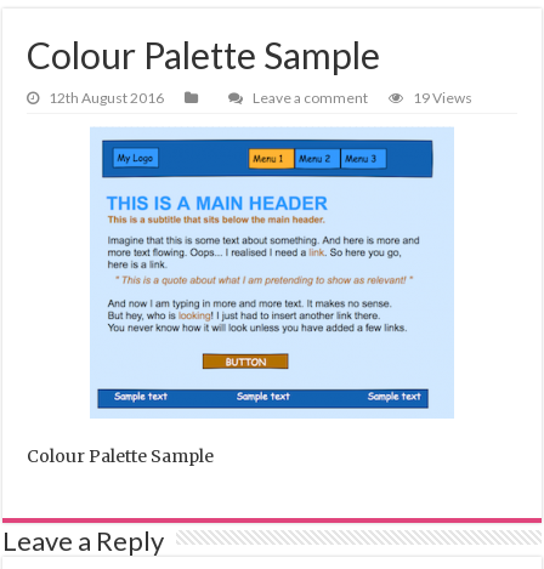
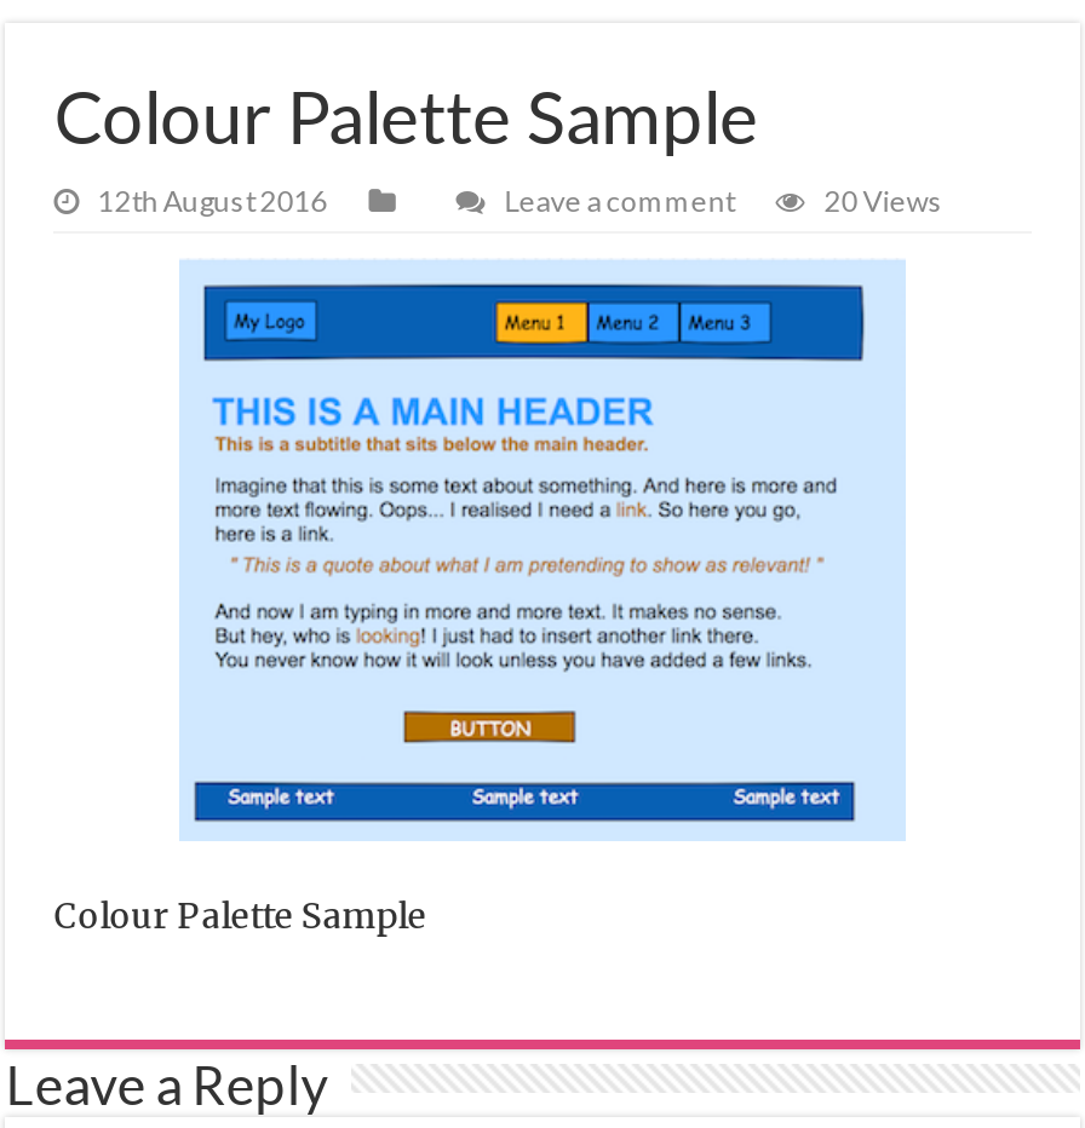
[413,89,473,107] 19 Views -> [824,183,943,219] 20 Views

